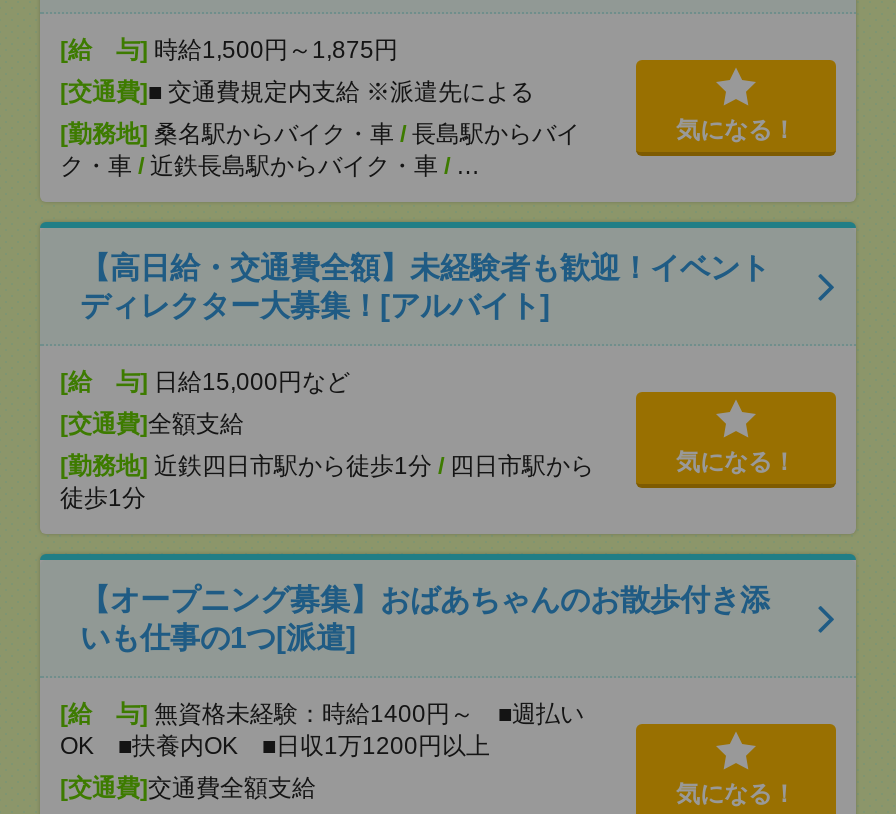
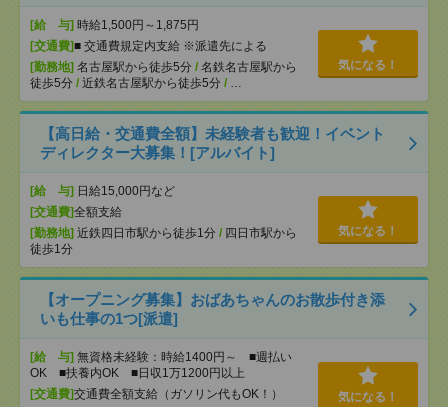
[60,120,580,180] [勤務地]桑名駅からバイク・車/長島駅からバイ | ク・車/近鉄長島駅からバイク・車/ … -> [30,60,297,90] [勤務地]名古屋駅から徒歩5分/名鉄名古屋駅から | 徒歩5分/近鉄名古屋駅から徒歩5分/ …
[60,774,316,802] [交通費]交通費全額支給 -> [30,387,283,401] [交通費]交通費全額支給（ガソリン代もOK！）

